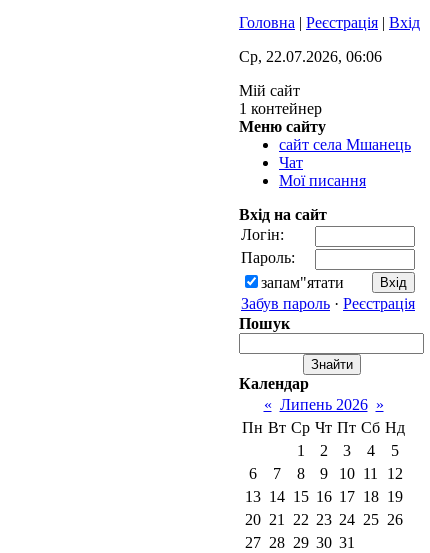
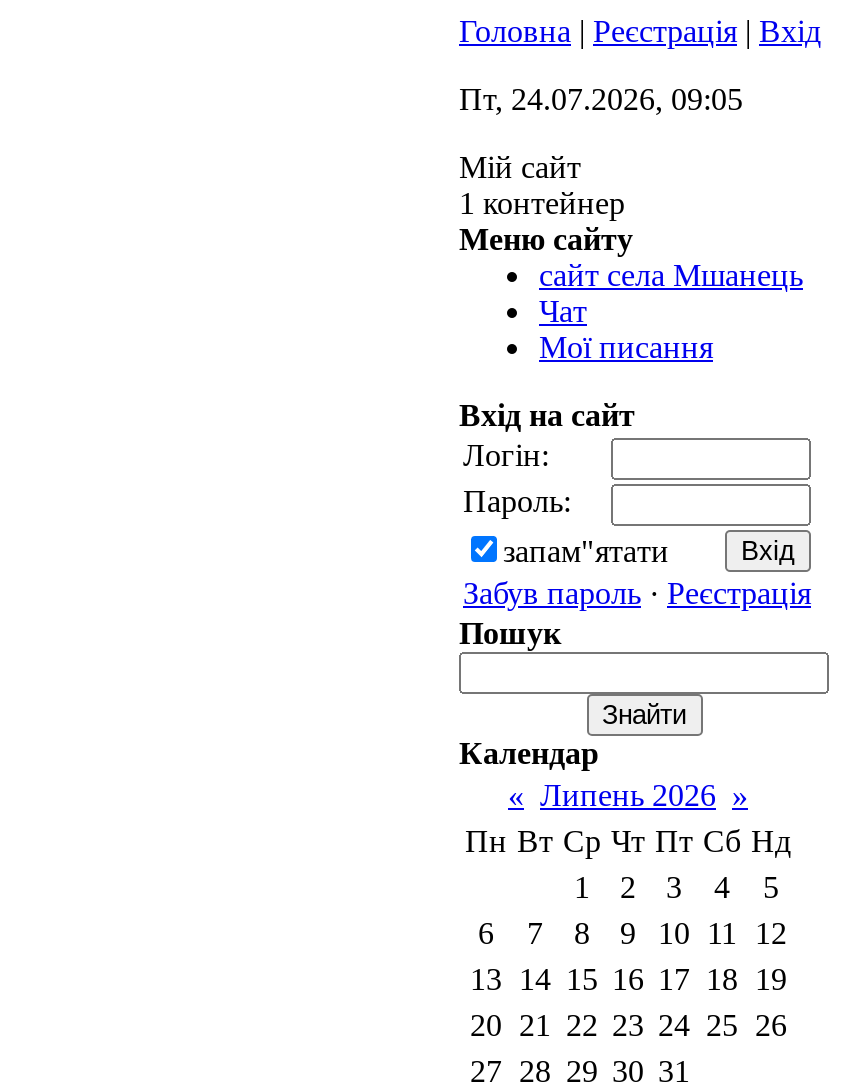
[239,48,382,65] Ср, 22.07.2026, 06:06 -> [459,81,743,115] Пт, 24.07.2026, 09:05

